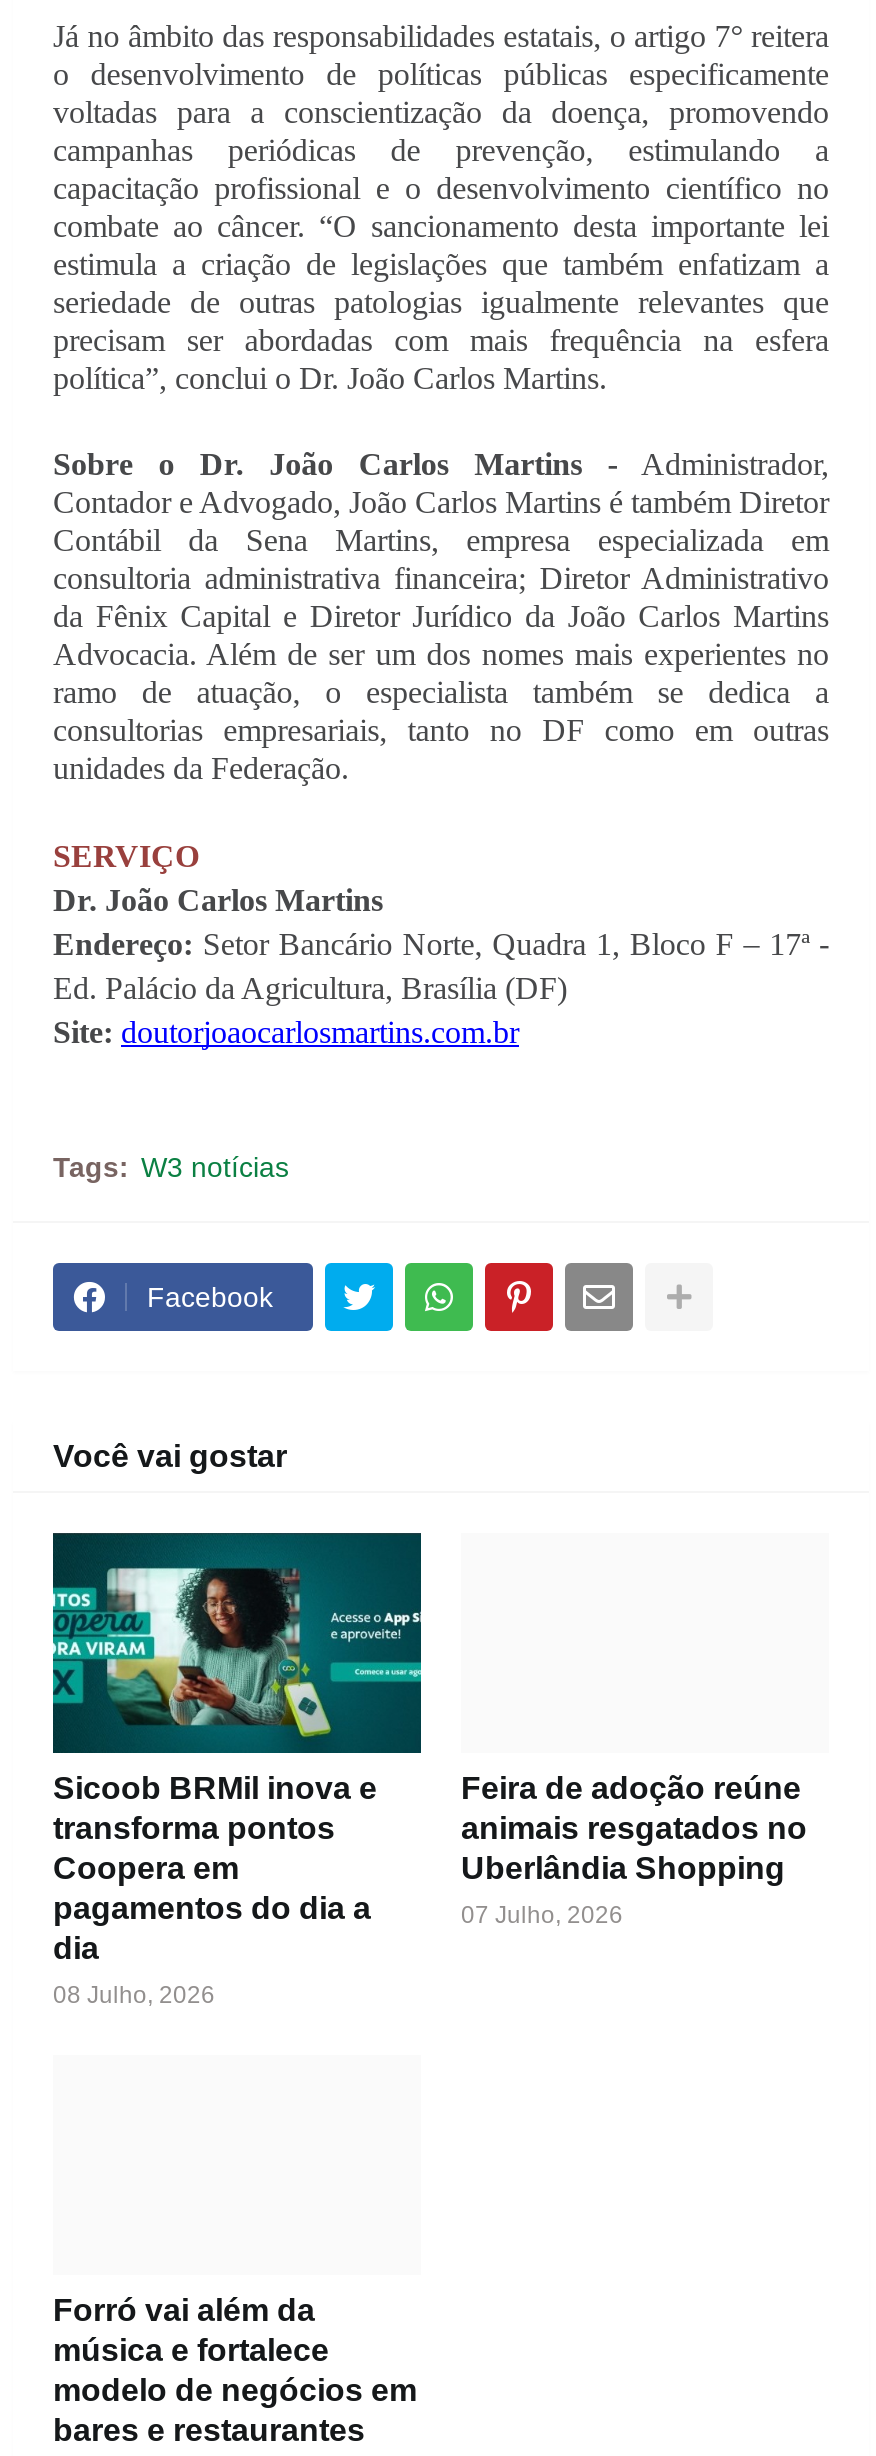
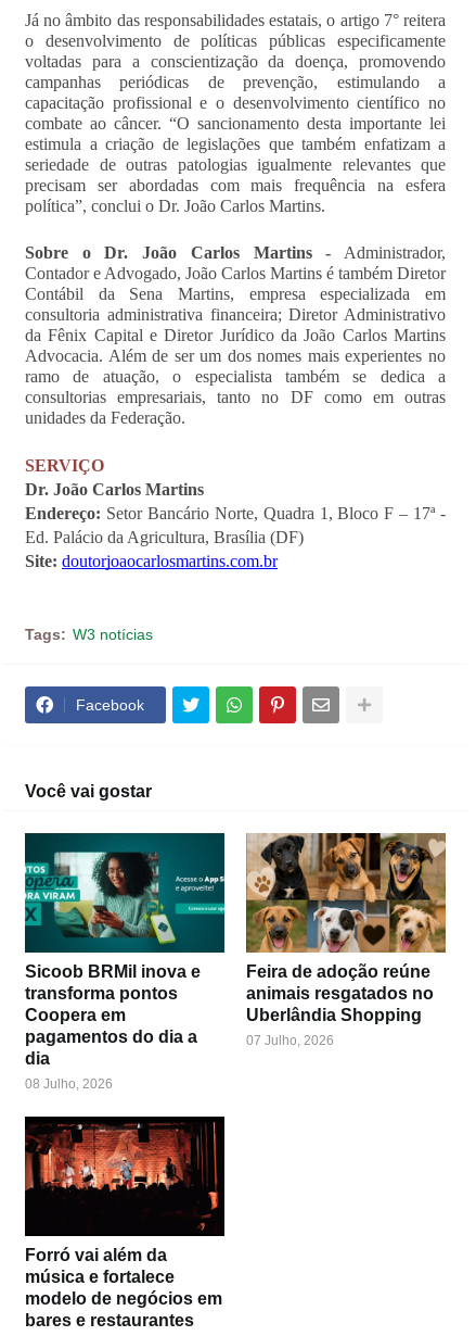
none -> [245,832,447,954] [image]
none -> [24,1116,226,1237] [image]

